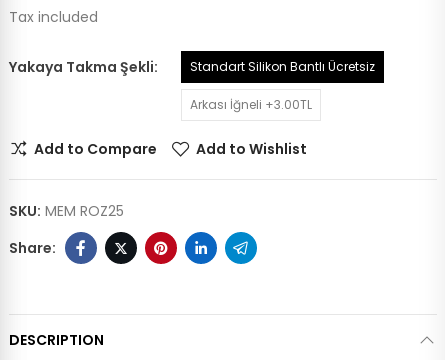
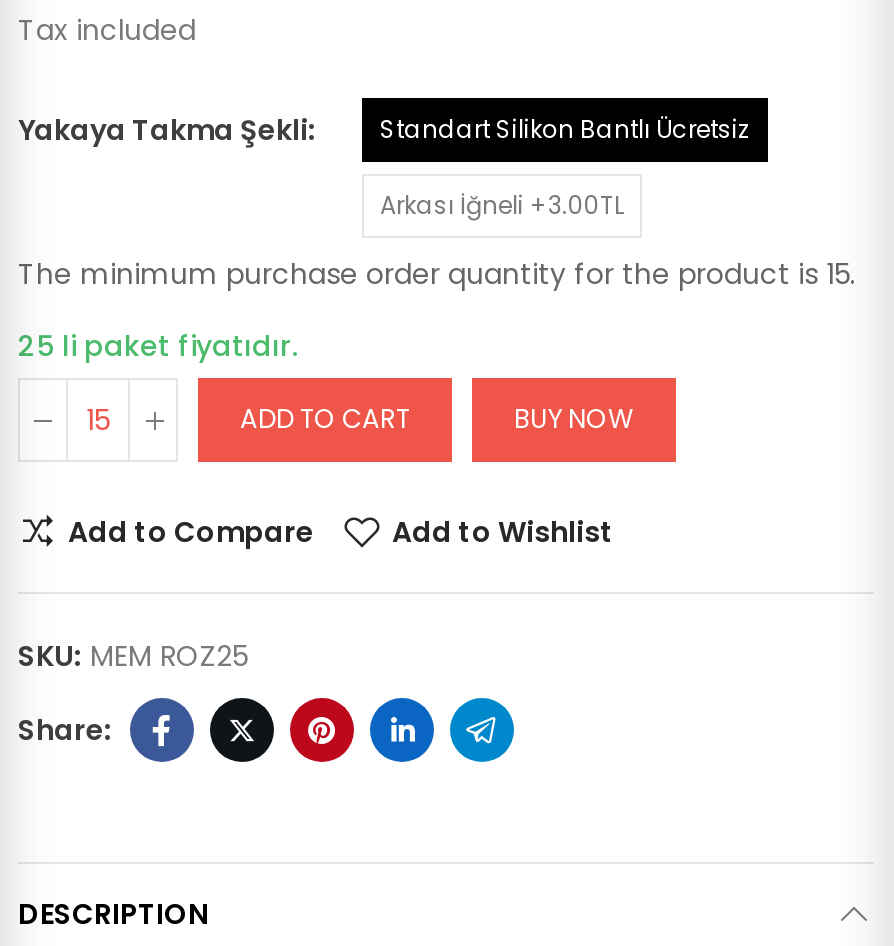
none -> [18,254,856,438] The minimum purchase order quantity for the product is 15. | 25 li paket fiyatıdır. | ADD TO CART | BUY NOW

